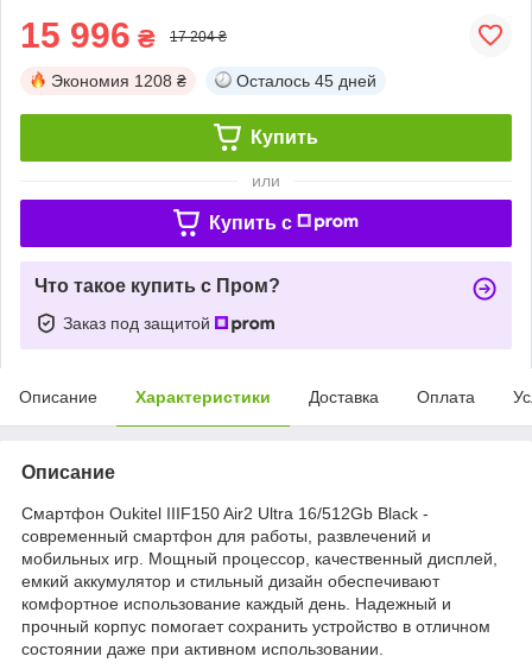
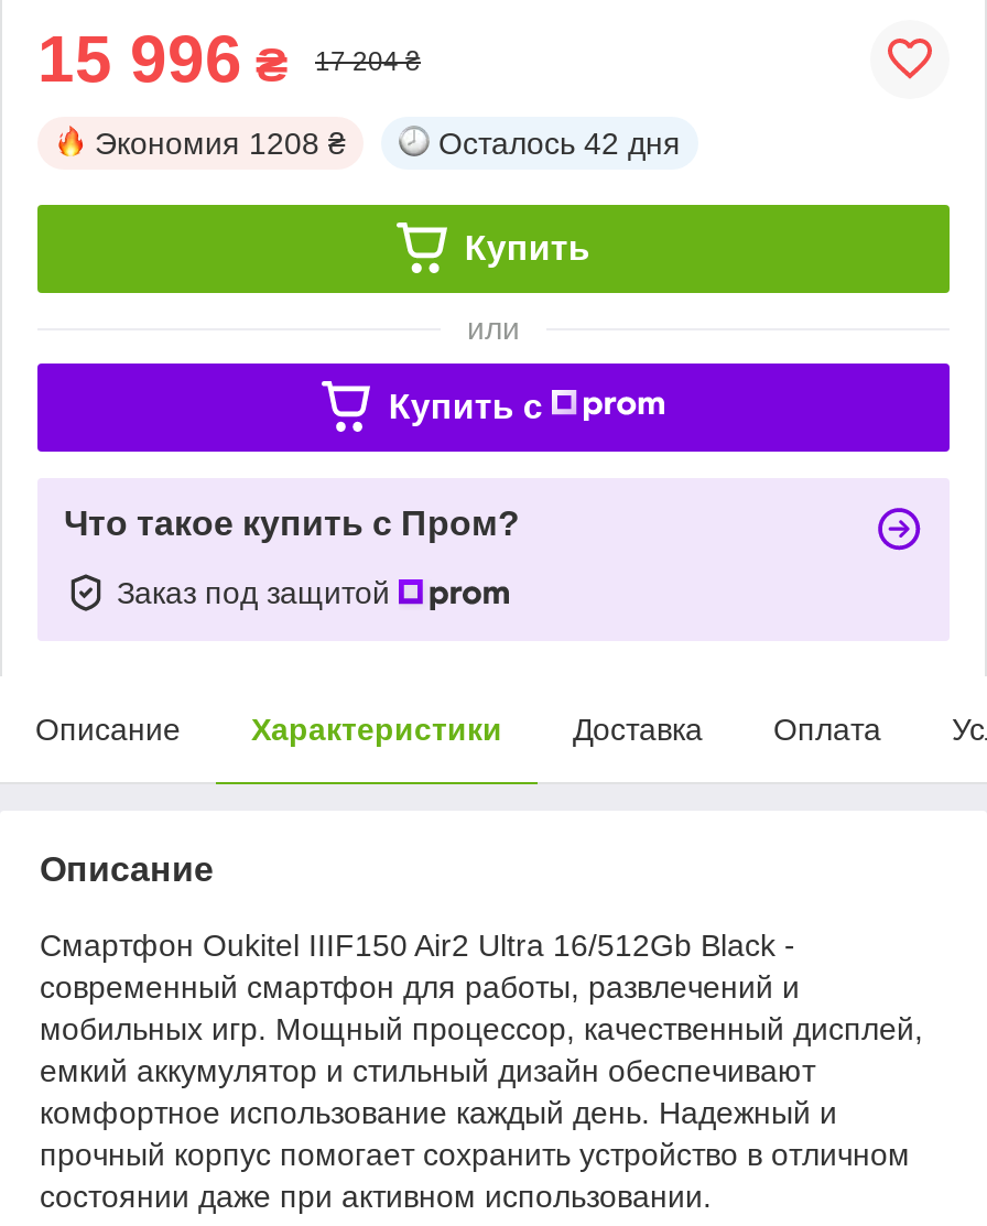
[236,71,376,90] Осталось 45 дней -> [438,125,681,160] Осталось 42 дня

